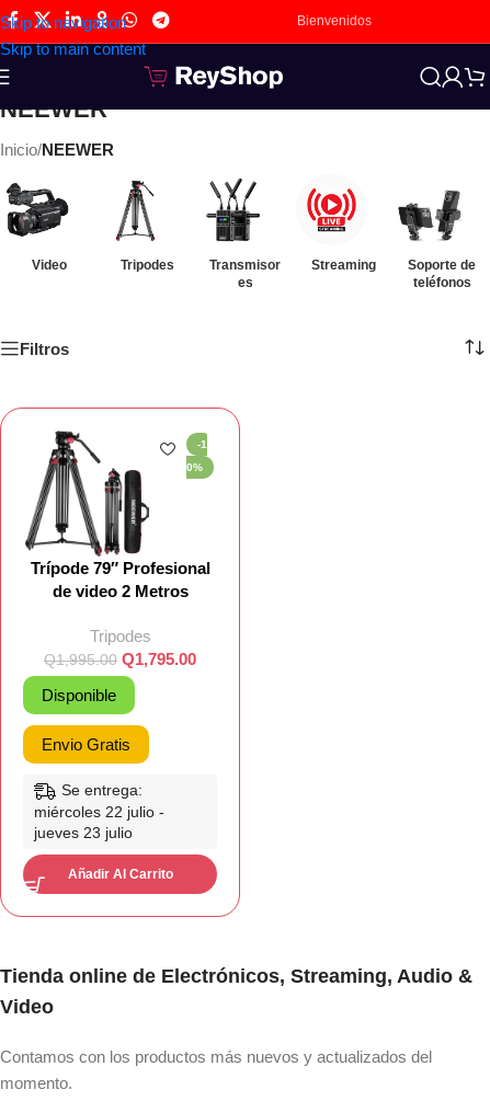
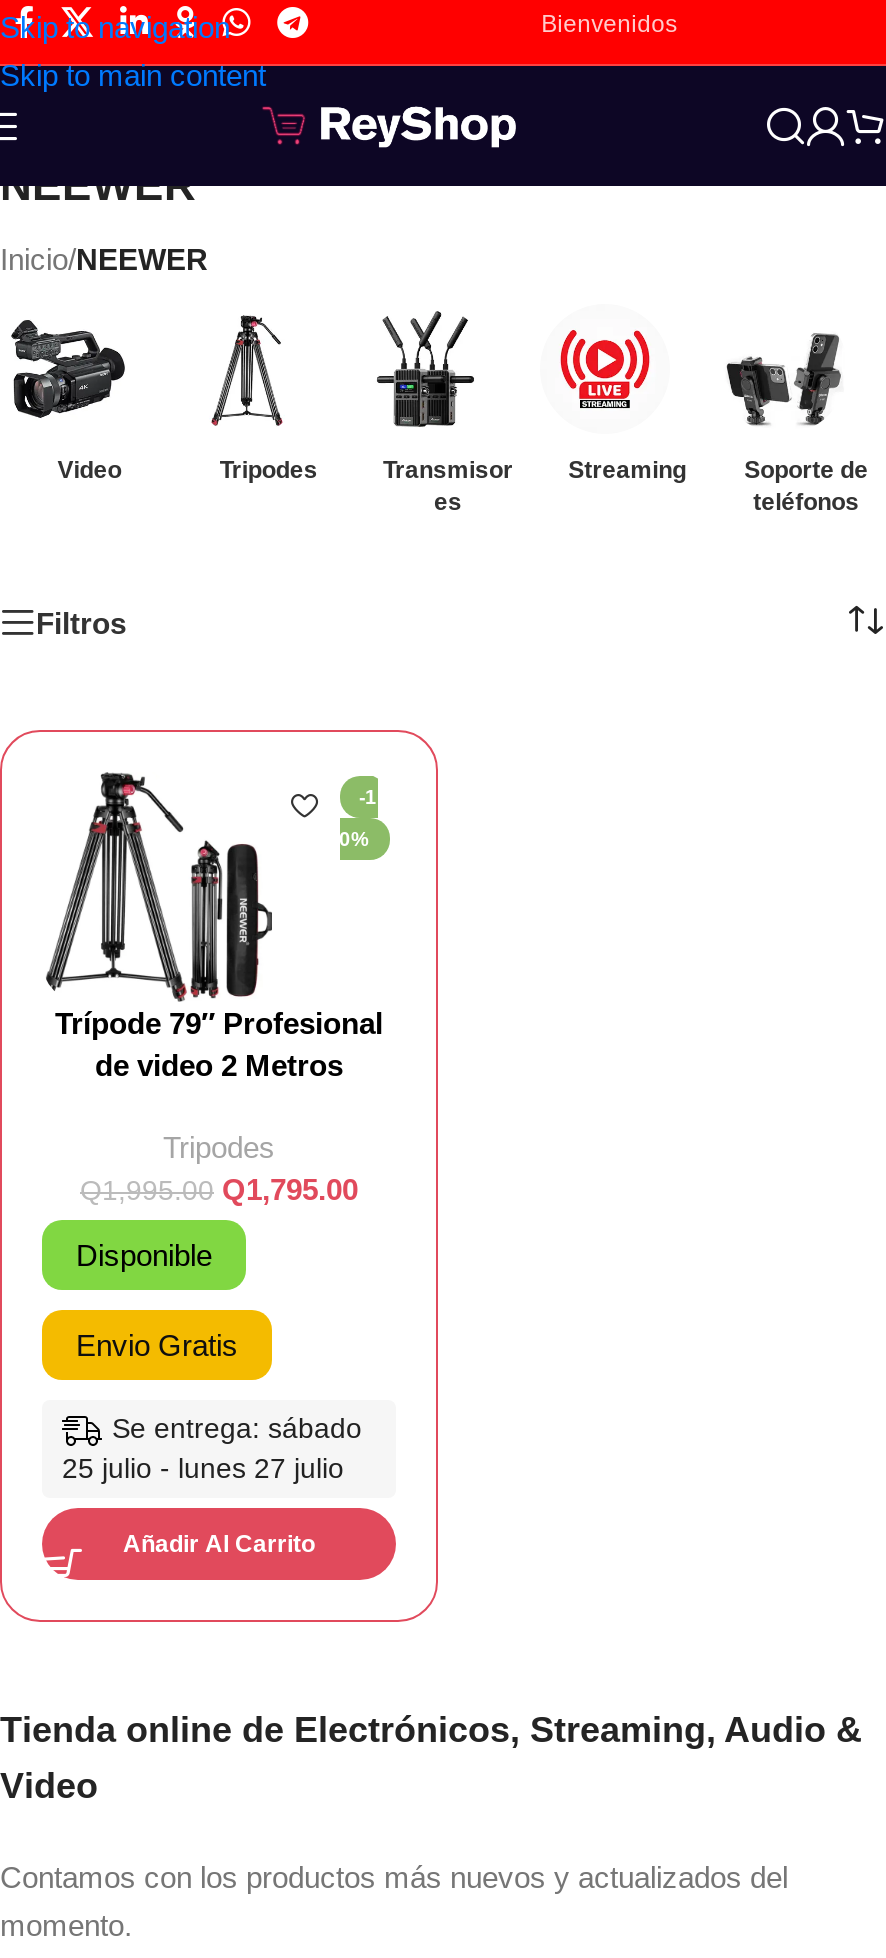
[34,781,164,841] Se entrega: | miércoles 22 julio - | jueves 23 julio -> [62,1411,362,1484] Se entrega: sábado | 25 julio - lunes 27 julio

